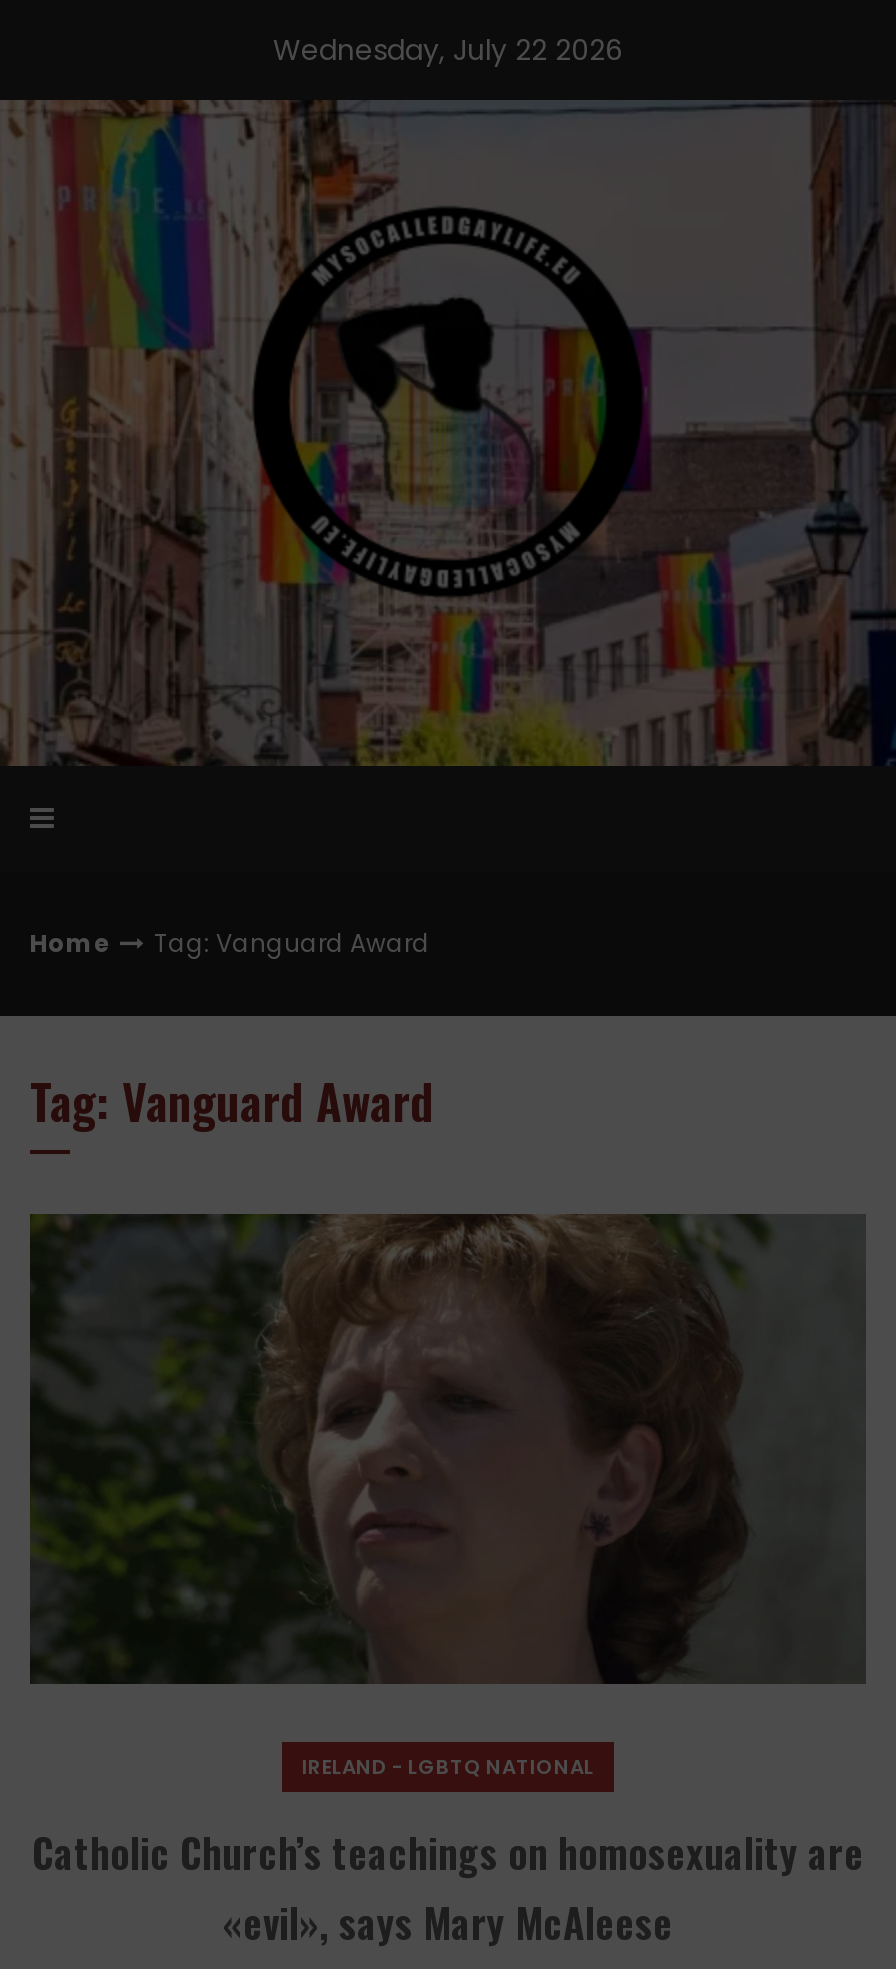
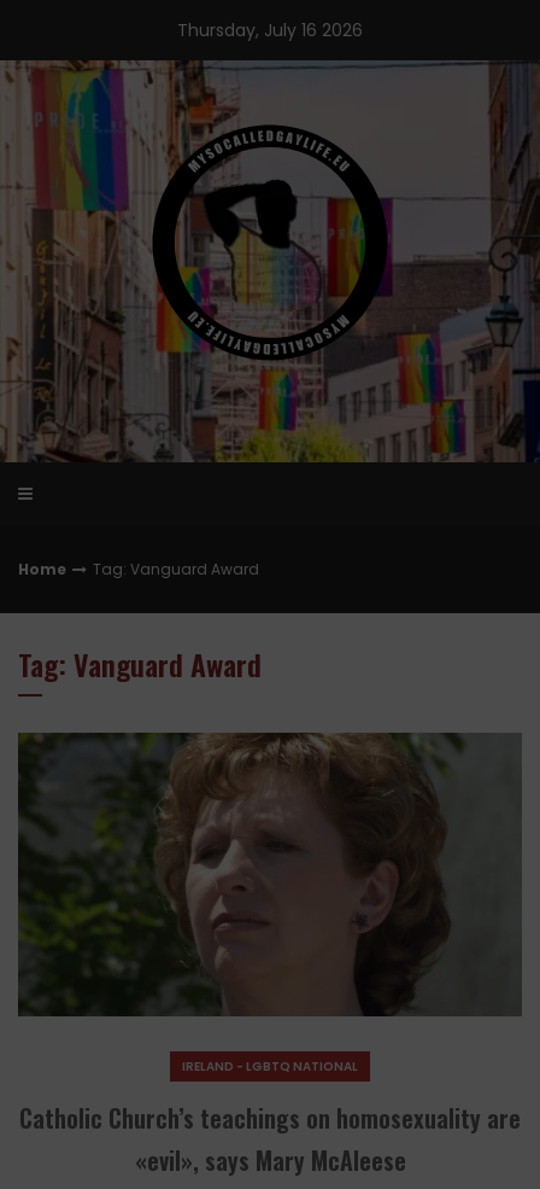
[273,30,623,70] Wednesday, July 22 2026 -> [177,18,363,42] Thursday, July 16 2026

